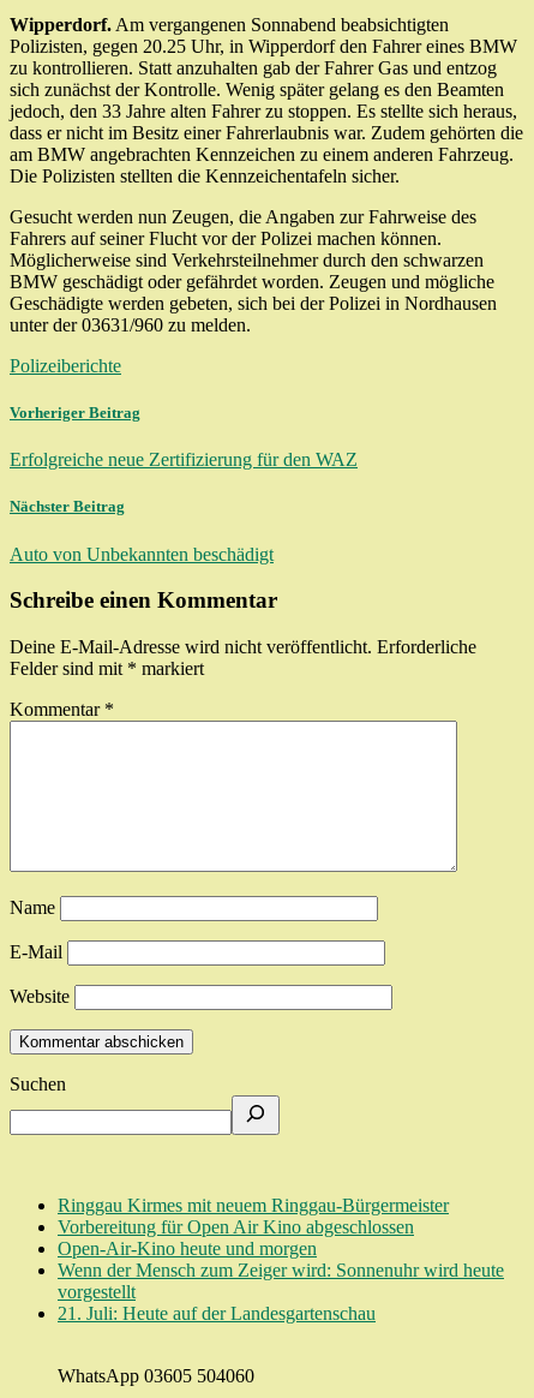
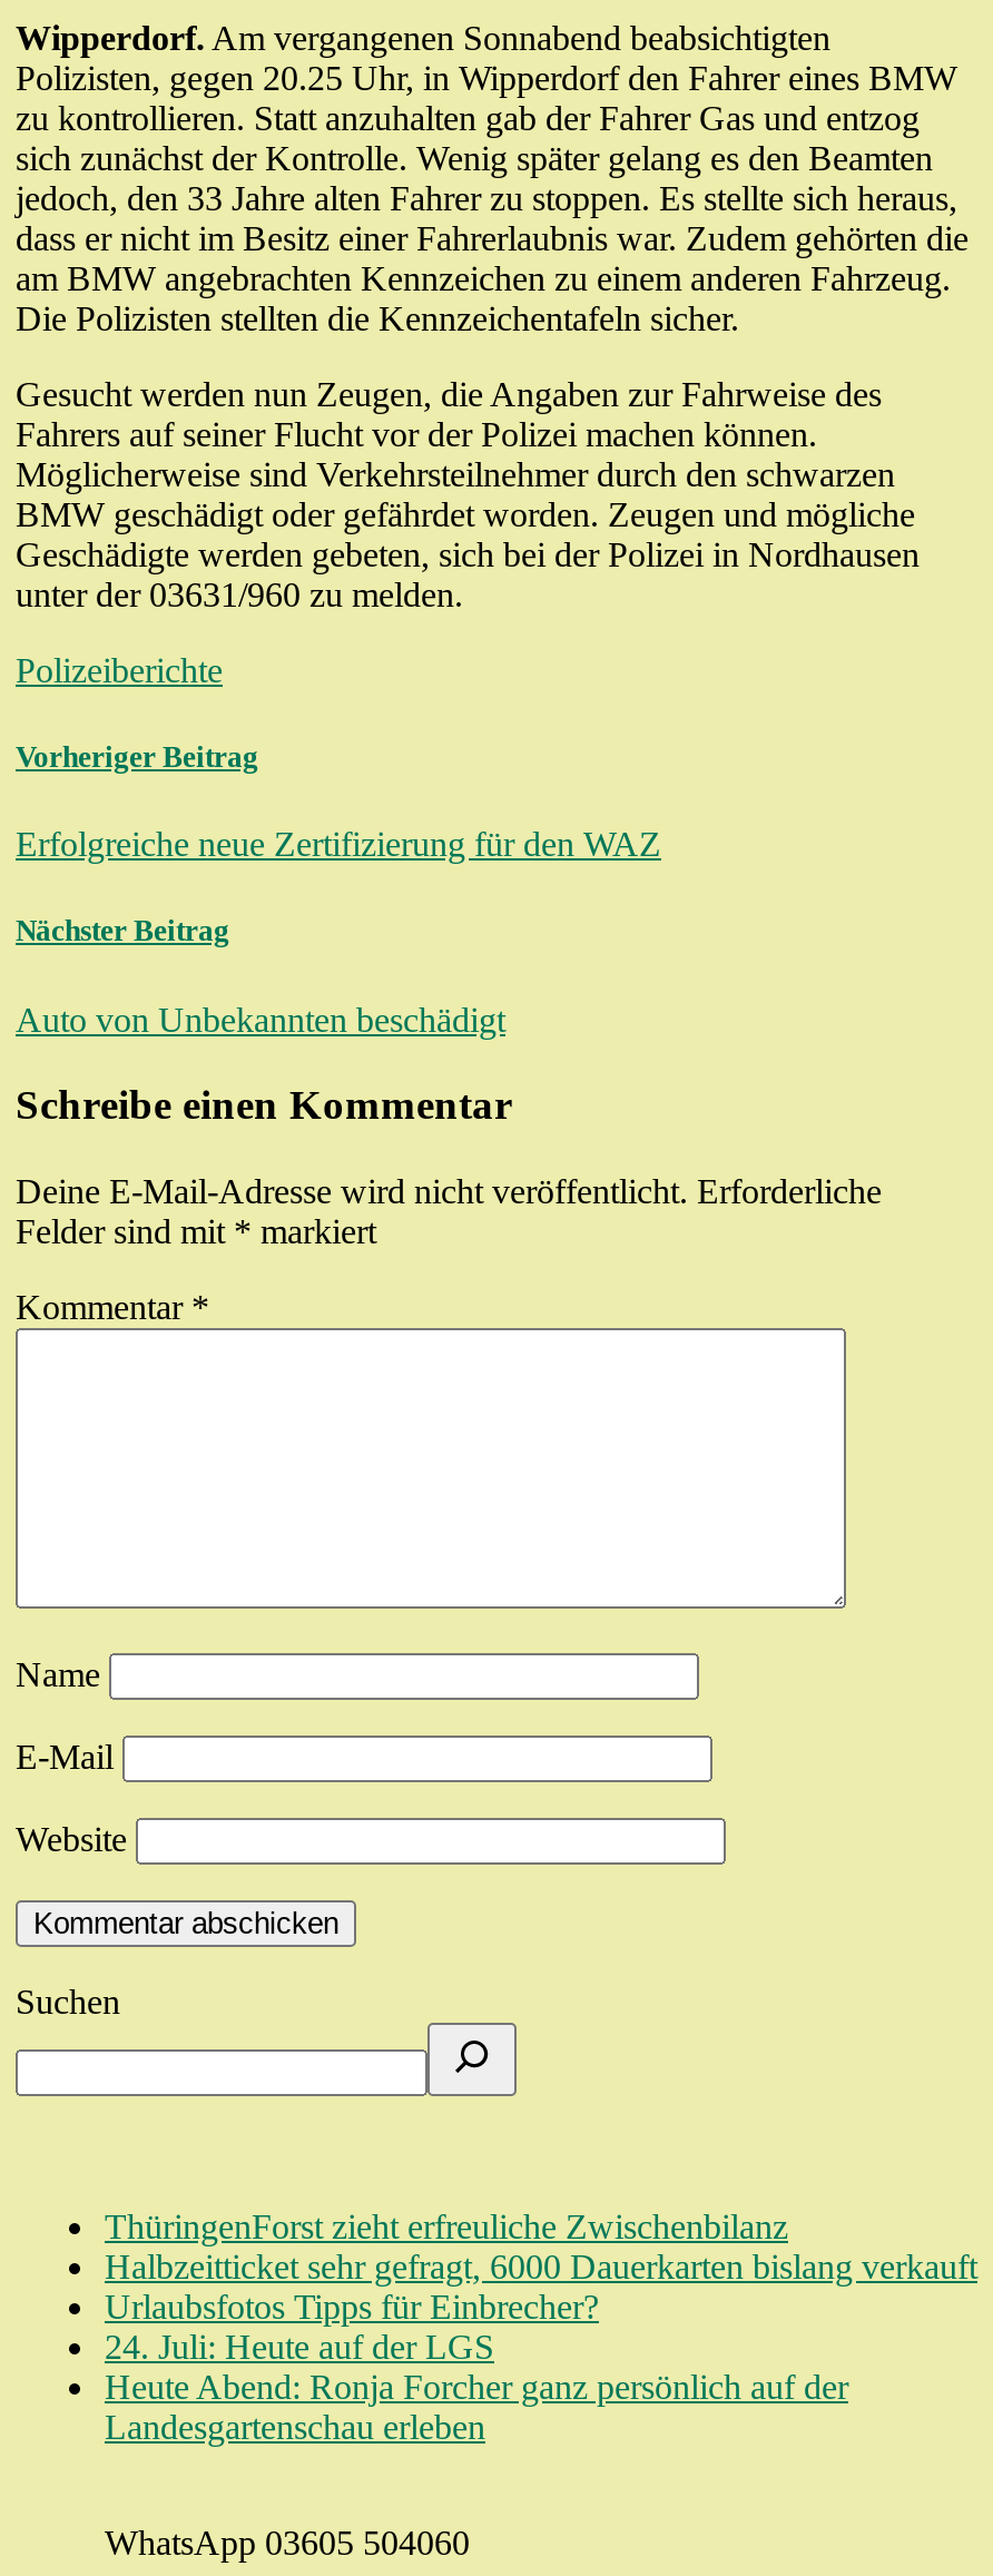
[58,1195,504,1323] Ringgau Kirmes mit neuem Ringgau-Bürgermeister | Vorbereitung für Open Air Kino abgeschlossen | Open-Air-Kino heute und morgen | Wenn der Mensch zum Zeiger wird: Sonnenuhr wird heute | vorgestellt | 21. Juli: Heute auf der Landesgartenschau -> [105,2207,977,2446] ThüringenForst zieht erfreuliche Zwischenbilanz | Halbzeitticket sehr gefragt, 6000 Dauerkarten bislang verkauft | Urlaubsfotos Tipps für Einbrecher? | 24. Juli: Heute auf der LGS | Heute Abend: Ronja Forcher ganz persönlich auf der | Landesgartenschau erleben

